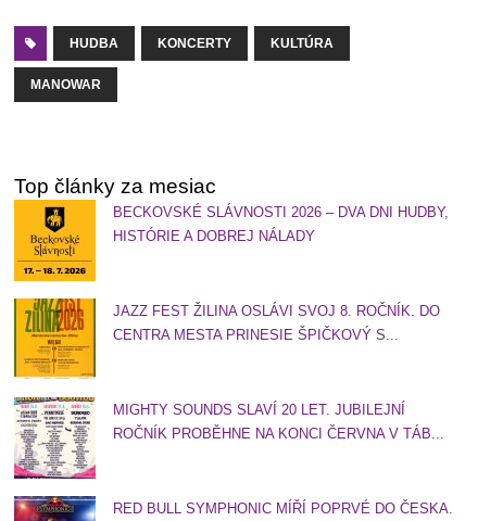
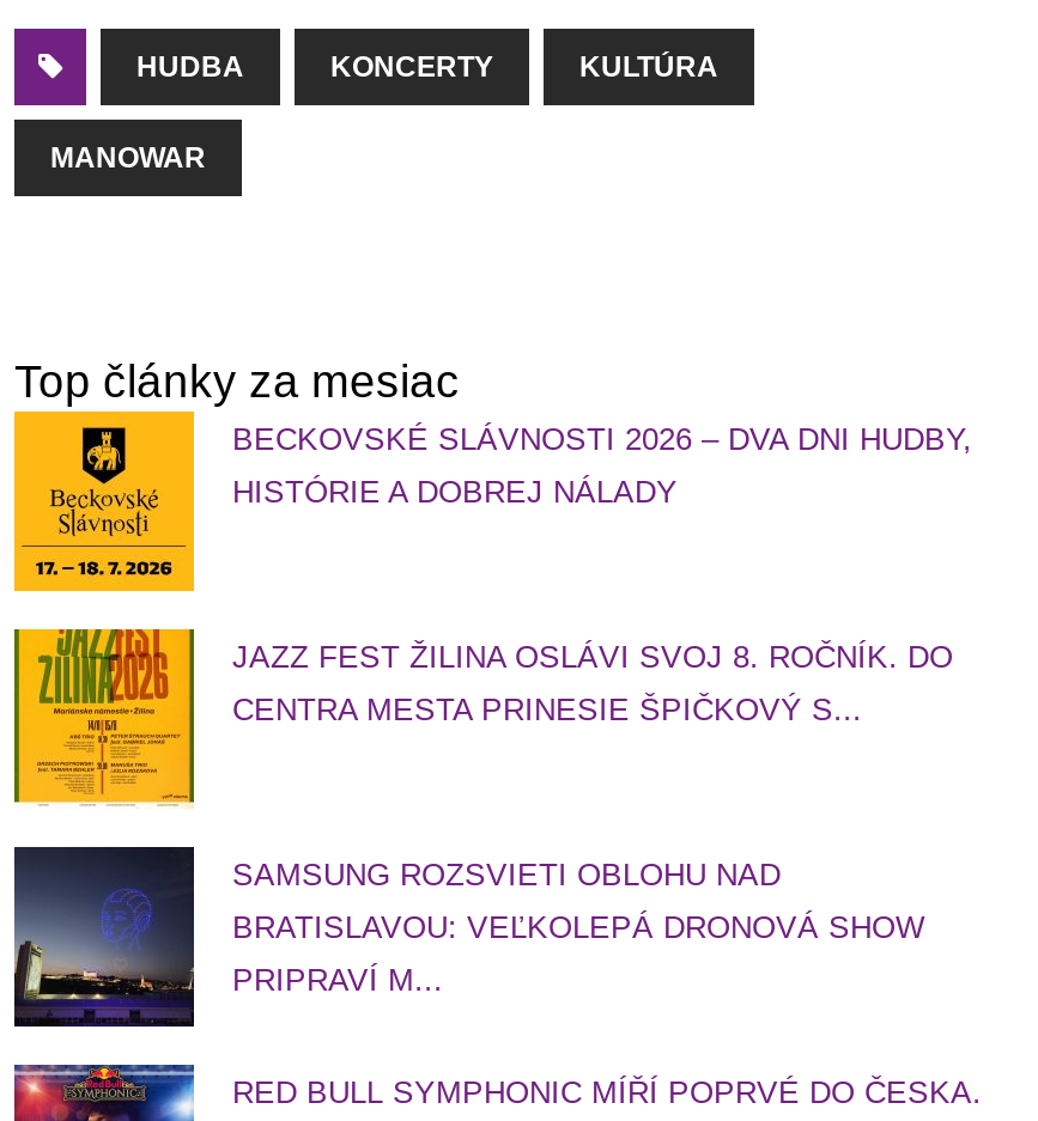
[13,396,444,479] [image] | MIGHTY SOUNDS SLAVÍ 20 LET. JUBILEJNÍ | ROČNÍK PROBĚHNE NA KONCI ČERVNA V TÁB... -> [12,846,924,1028] [image] | SAMSUNG ROZSVIETI OBLOHU NAD | BRATISLAVOU: VEĽKOLEPÁ DRONOVÁ SHOW | PRIPRAVÍ M...

